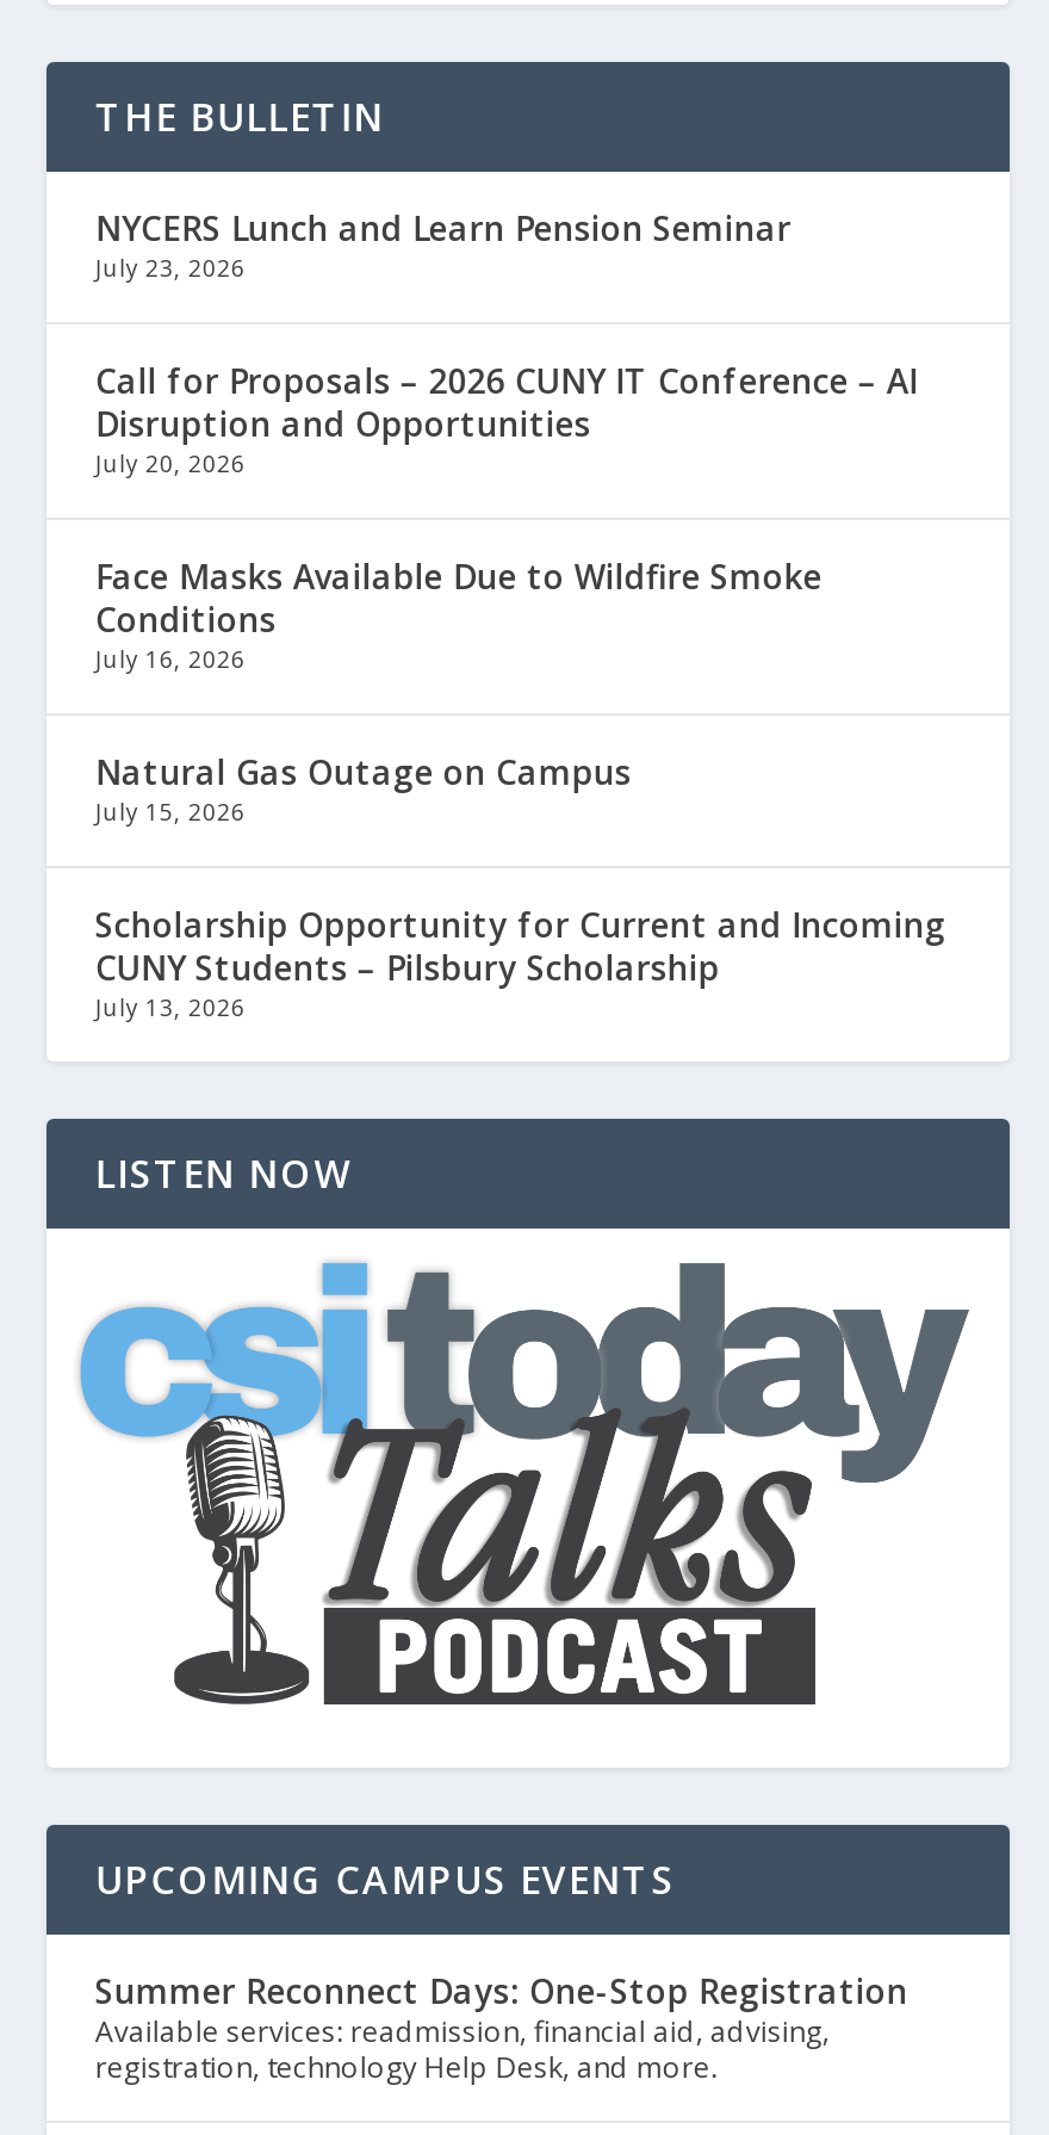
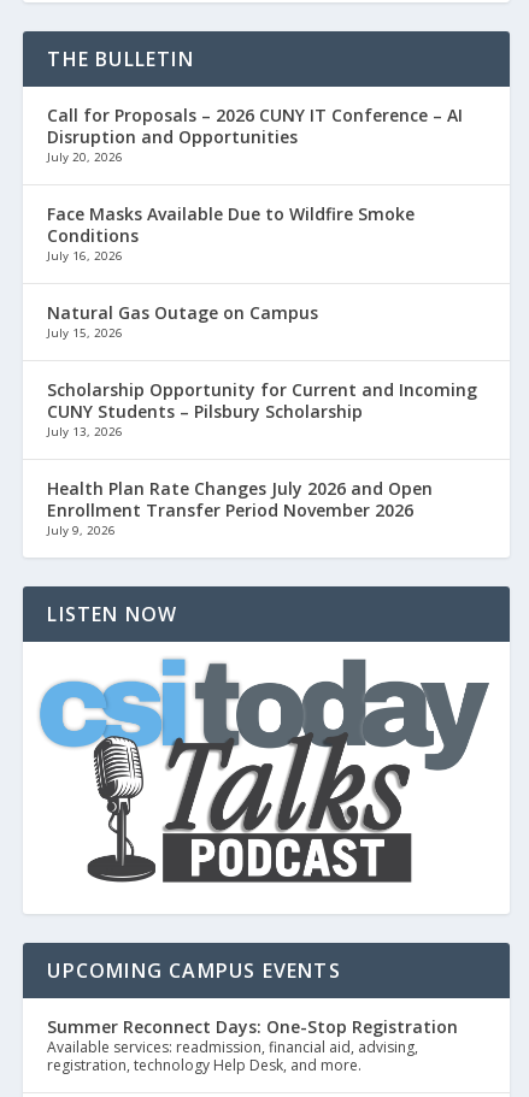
[95,204,791,283] NYCERS Lunch and Learn Pension Seminar | July 23, 2026 -> none
moved [95,357,946,1022] -> [47,103,478,439]: Call for Proposals – 2026 CUNY IT Conference – AI | Disruption and Opportunities | July 20, 2026 | ... | CUNY Students – Pilsbury Scholarship | July 13, 2026
none -> [47,476,433,538] Health Plan Rate Changes July 2026 and Open | Enrollment Transfer Period November 2026 | July 9, 2026

